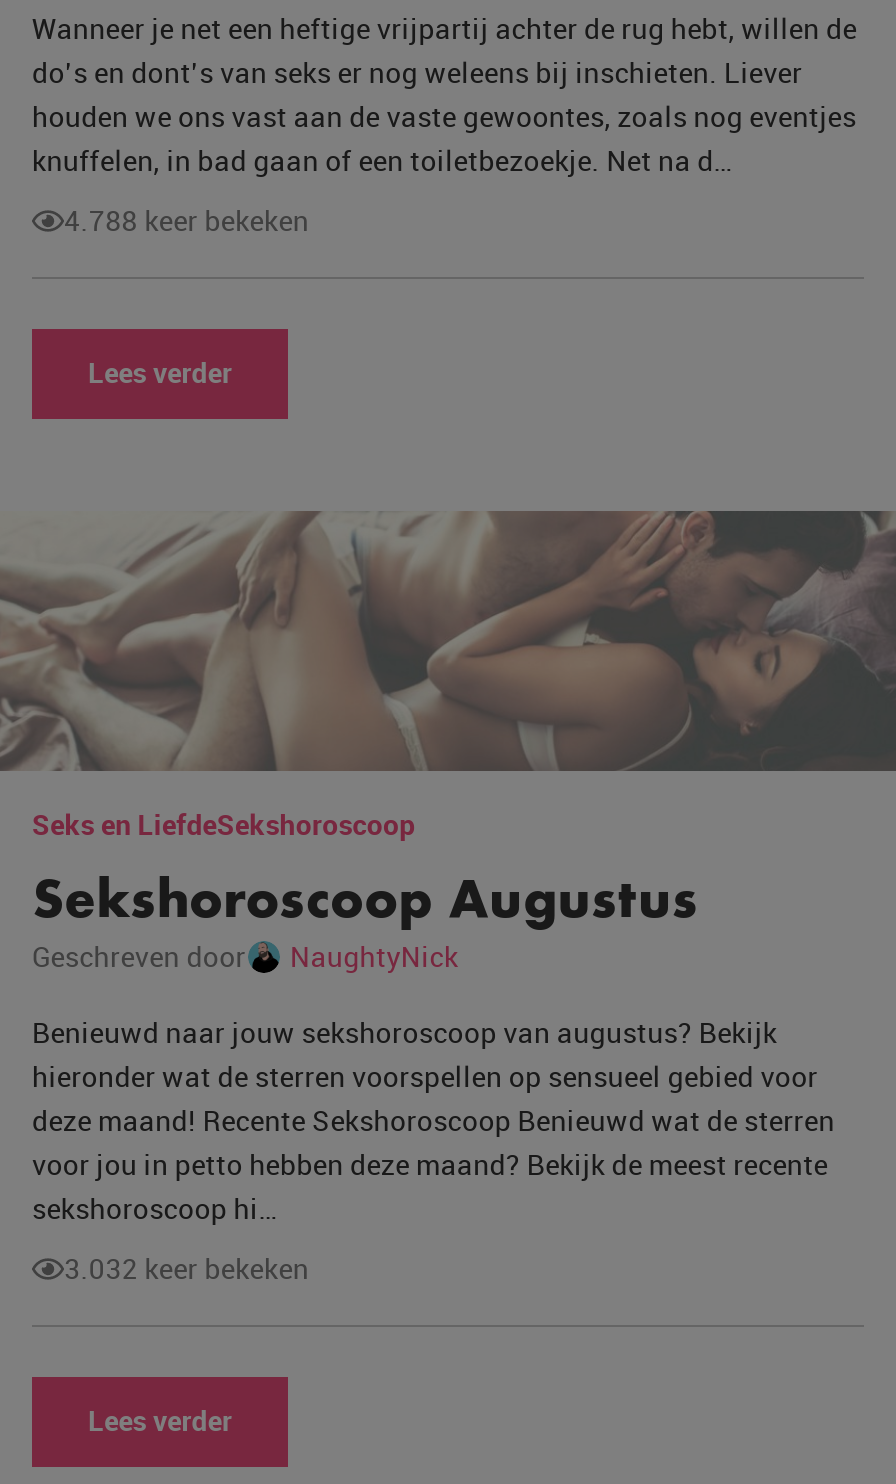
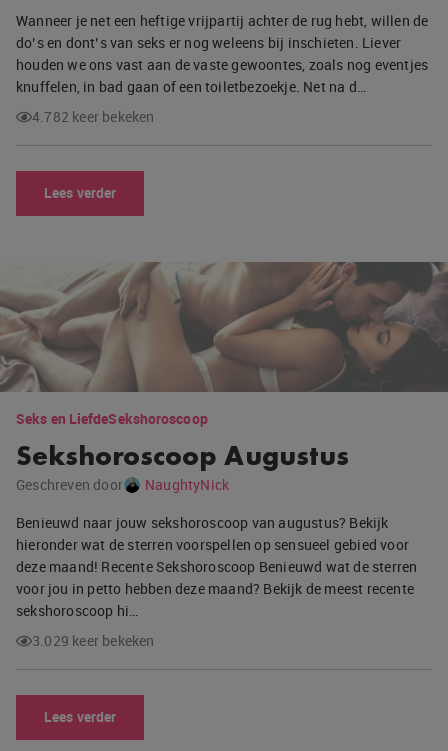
[64,201,309,239] 4.788 keer bekeken -> [32,107,155,126] 4.782 keer bekeken
[64,1249,309,1287] 3.032 keer bekeken -> [32,631,155,650] 3.029 keer bekeken

